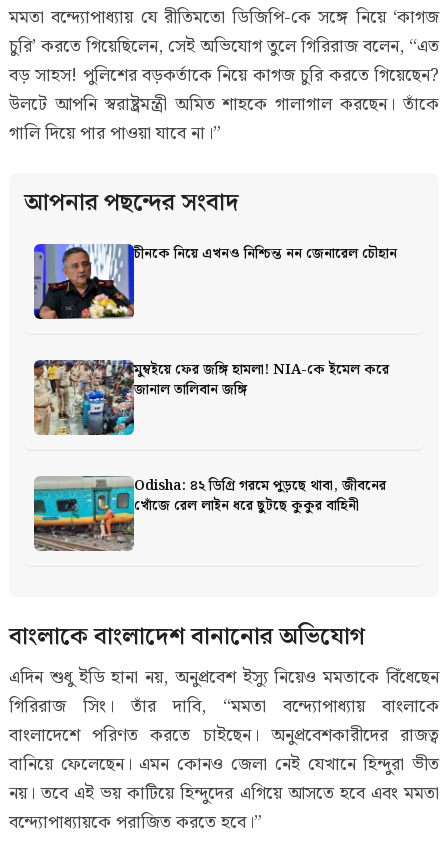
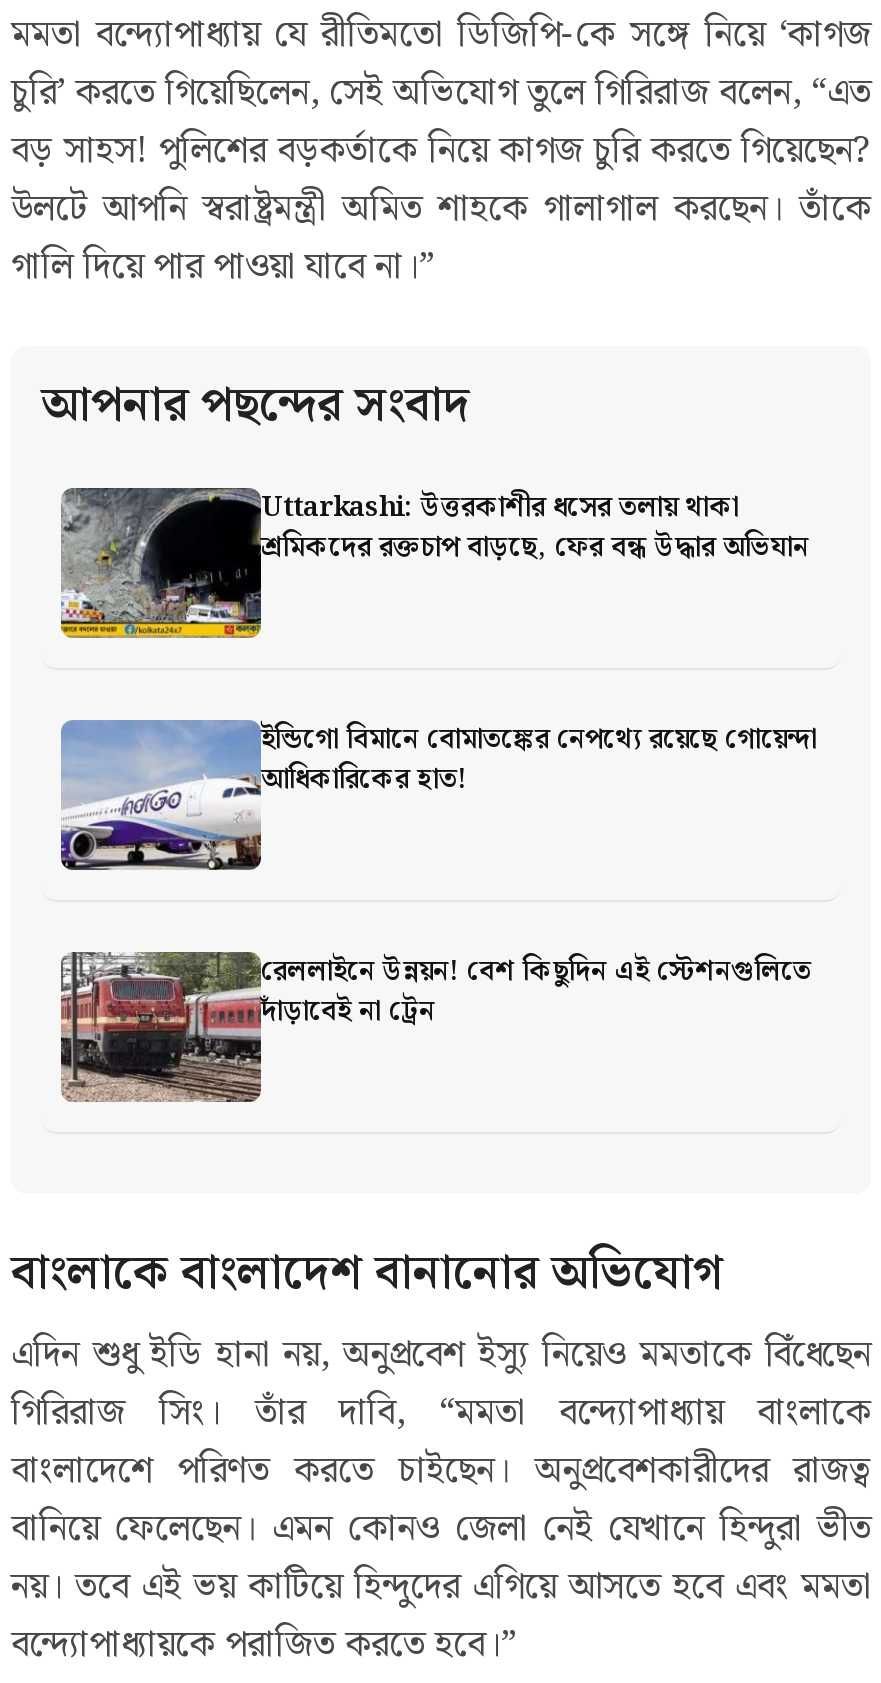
[33,243,397,320] [image] | চীনকে নিয়ে এখনও নিশ্চিন্ত নন জেনারেল চৌহান -> [59,486,809,640] [image] | Uttarkashi: উত্তরকাশীর ধসের তলায় থাকা | শ্রমিকদের রক্তচাপ বাড়ছে, ফের বন্ধ উদ্ধার অভিযান
[33,359,389,436] [image] | মুম্বইয়ে ফের জঙ্গি হামলা! NIA-কে ইমেল করে | জানাল তালিবান জঙ্গি -> [59,718,817,872] [image] | ইন্ডিগো বিমানে বোমাতঙ্কের নেপথ্যে রয়েছে গোয়েন্দা | আধিকারিকের হাত!
[33,475,386,551] [image] | Odisha: ৪২ ডিগ্রি গরমে পুড়ছে থাবা, জীবনের | খোঁজে রেল লাইন ধরে ছুটছে কুকুর বাহিনী -> [59,950,811,1102] [image] | রেললাইনে উন্নয়ন! বেশ কিছুদিন এই স্টেশনগুলিতে | দাঁড়াবেই না ট্রেন

